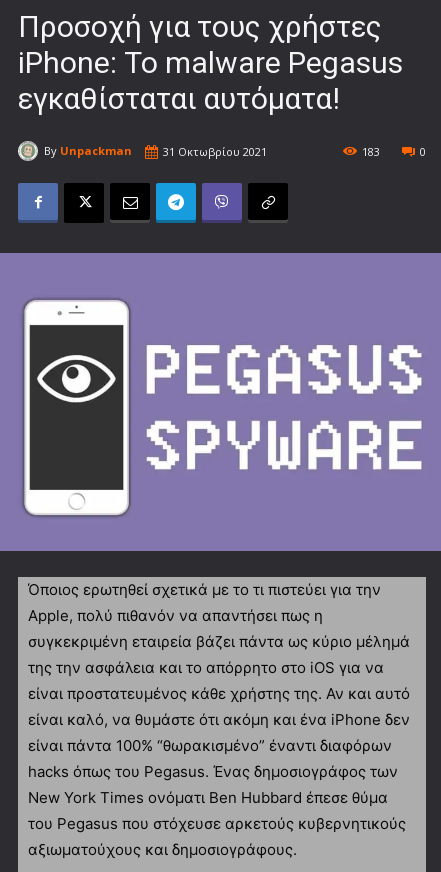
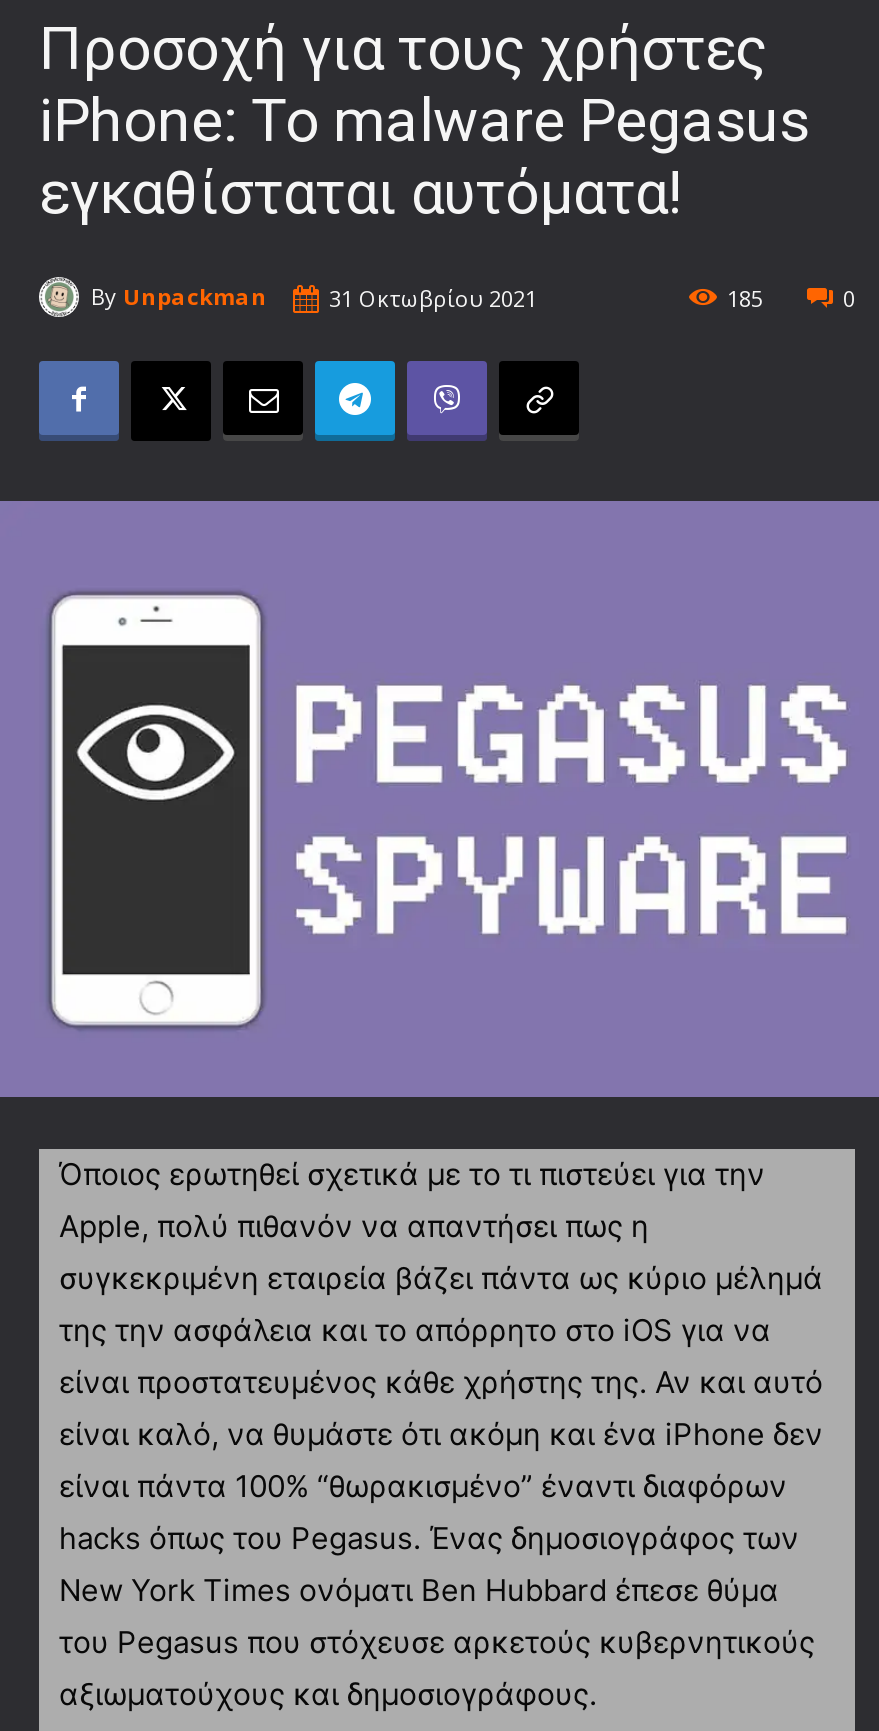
[362,144,380,159] 183 -> [727,282,763,312] 185

